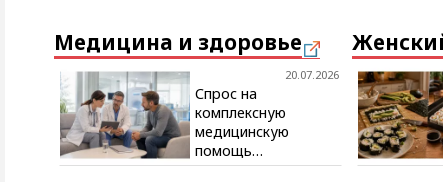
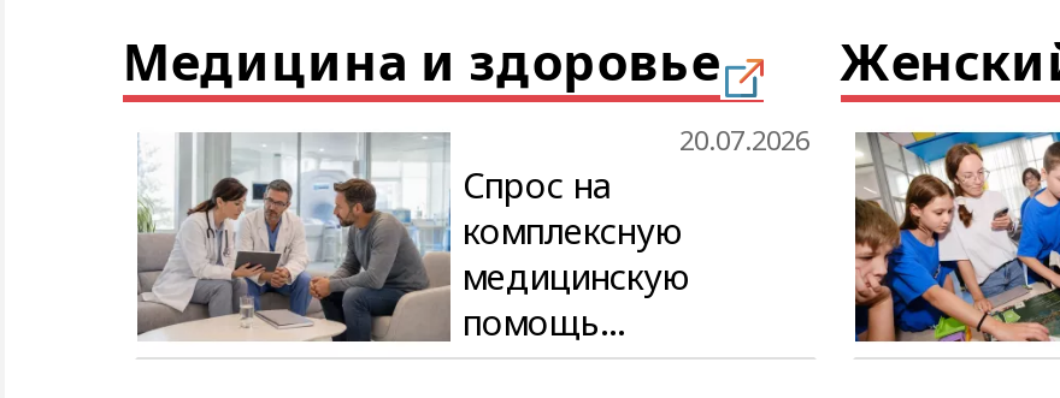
[357,70,440,159] [image] -> [853,131,1053,343] [image]

